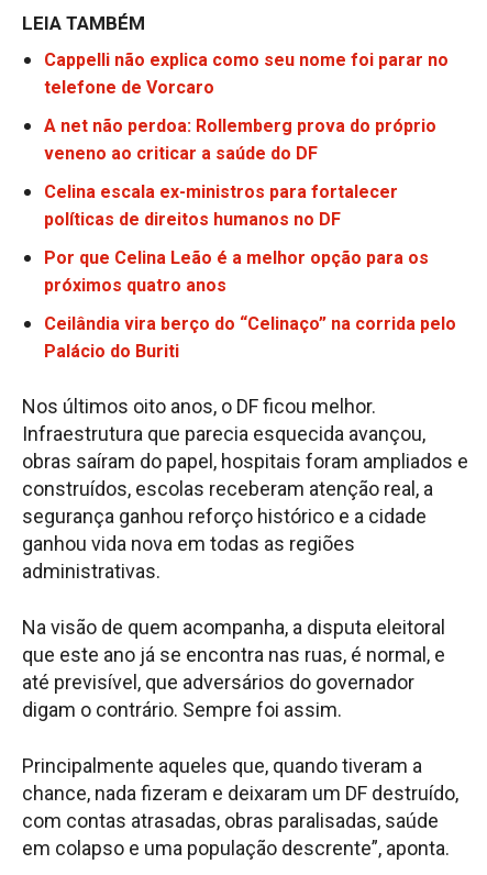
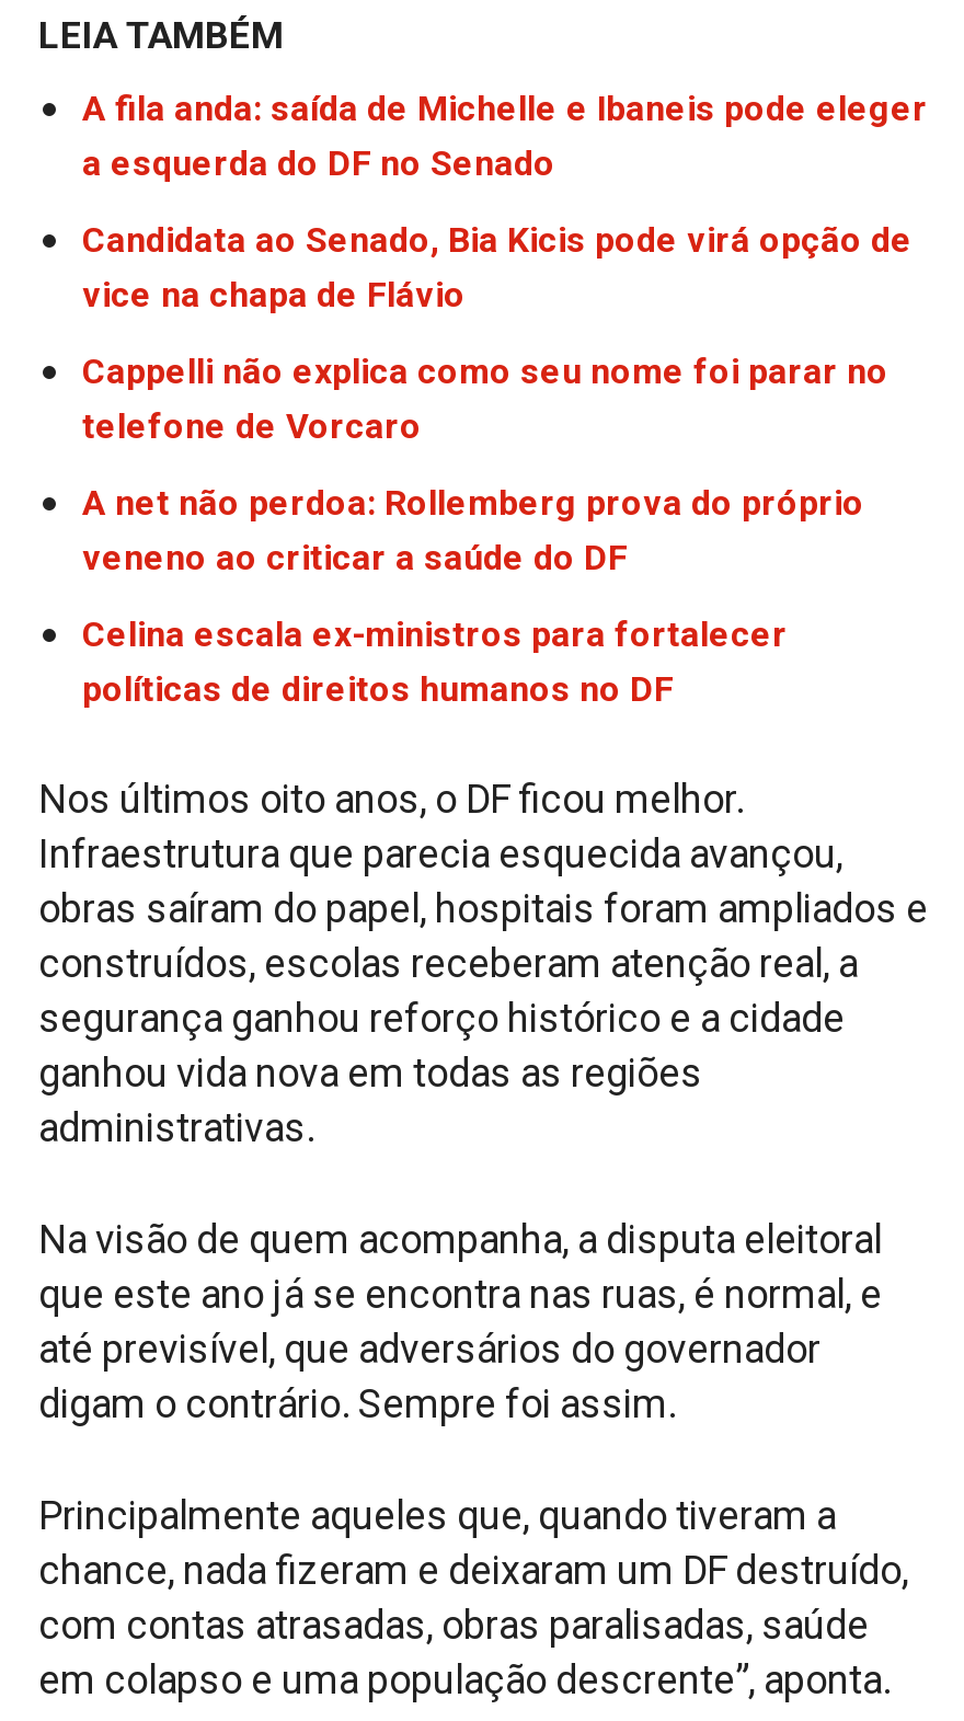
none -> [82,86,928,314] A fila anda: saída de Michelle e Ibaneis pode eleger | a esquerda do DF no Senado | Candidata ao Senado, Bia Kicis pode virá opção de | vice na chapa de Flávio
moved [44,50,449,230] -> [82,349,888,709]: Cappelli não explica como seu nome foi parar no | telefone de Vorcaro | A net não perdoa: Rollemberg prova do próprio | veneno ao criticar a saúde do DF | Celina escala ex-ministros para fortalecer | políticas de direitos humanos no DF
[44,248,456,362] Por que Celina Leão é a melhor opção para os | próximos quatro anos | Ceilândia vira berço do “Celinaço” na corrida pelo | Palácio do Buriti -> none

